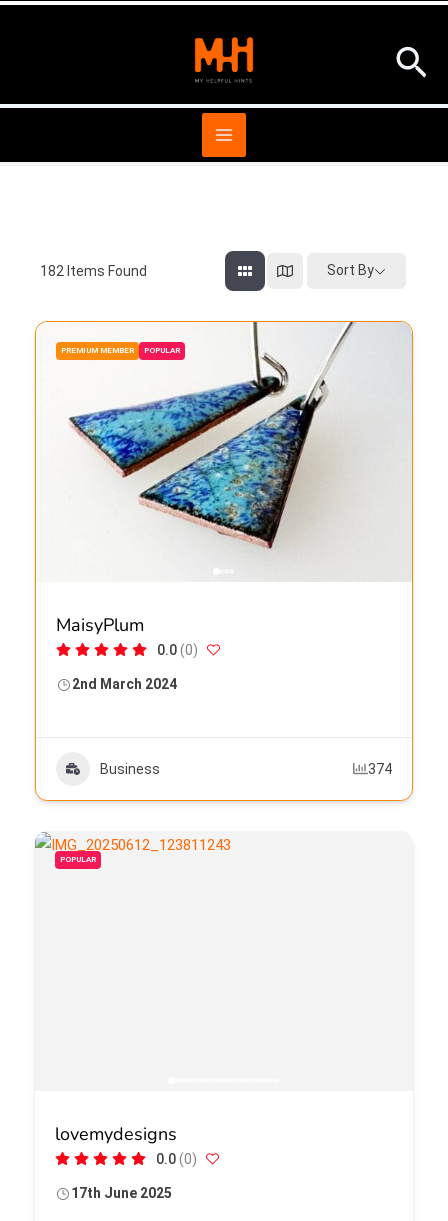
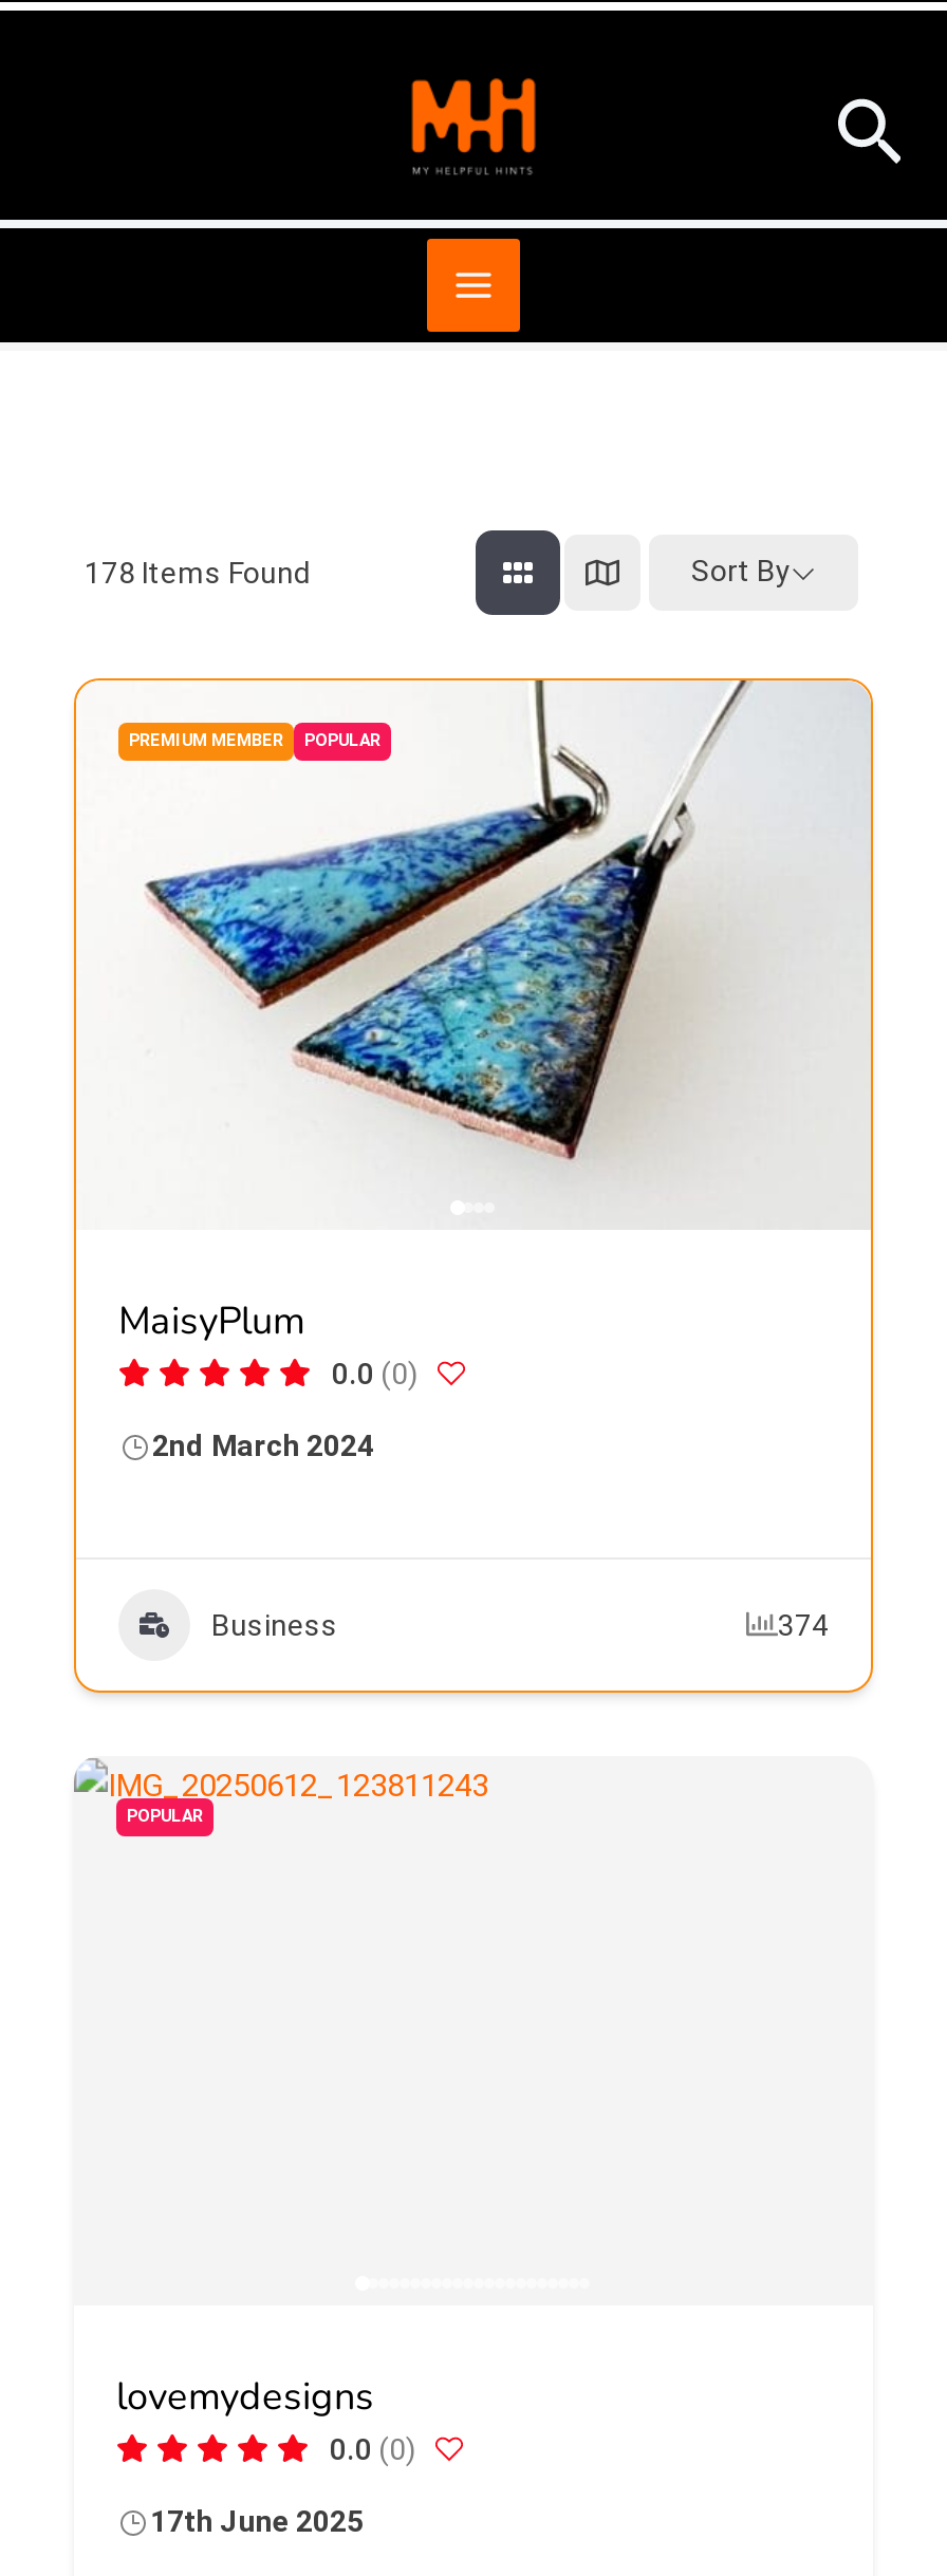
[40,263,147,279] 182 Items Found -> [85,555,311,589] 178 Items Found

